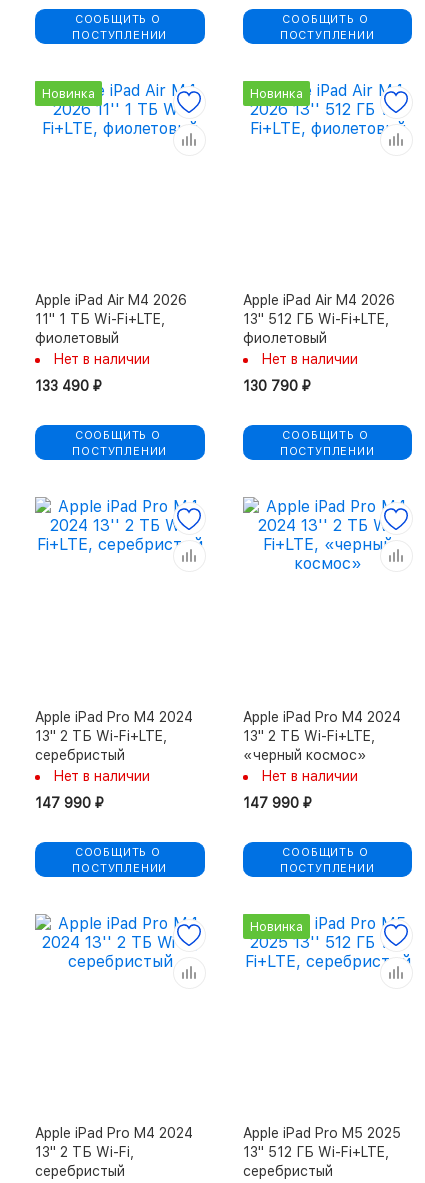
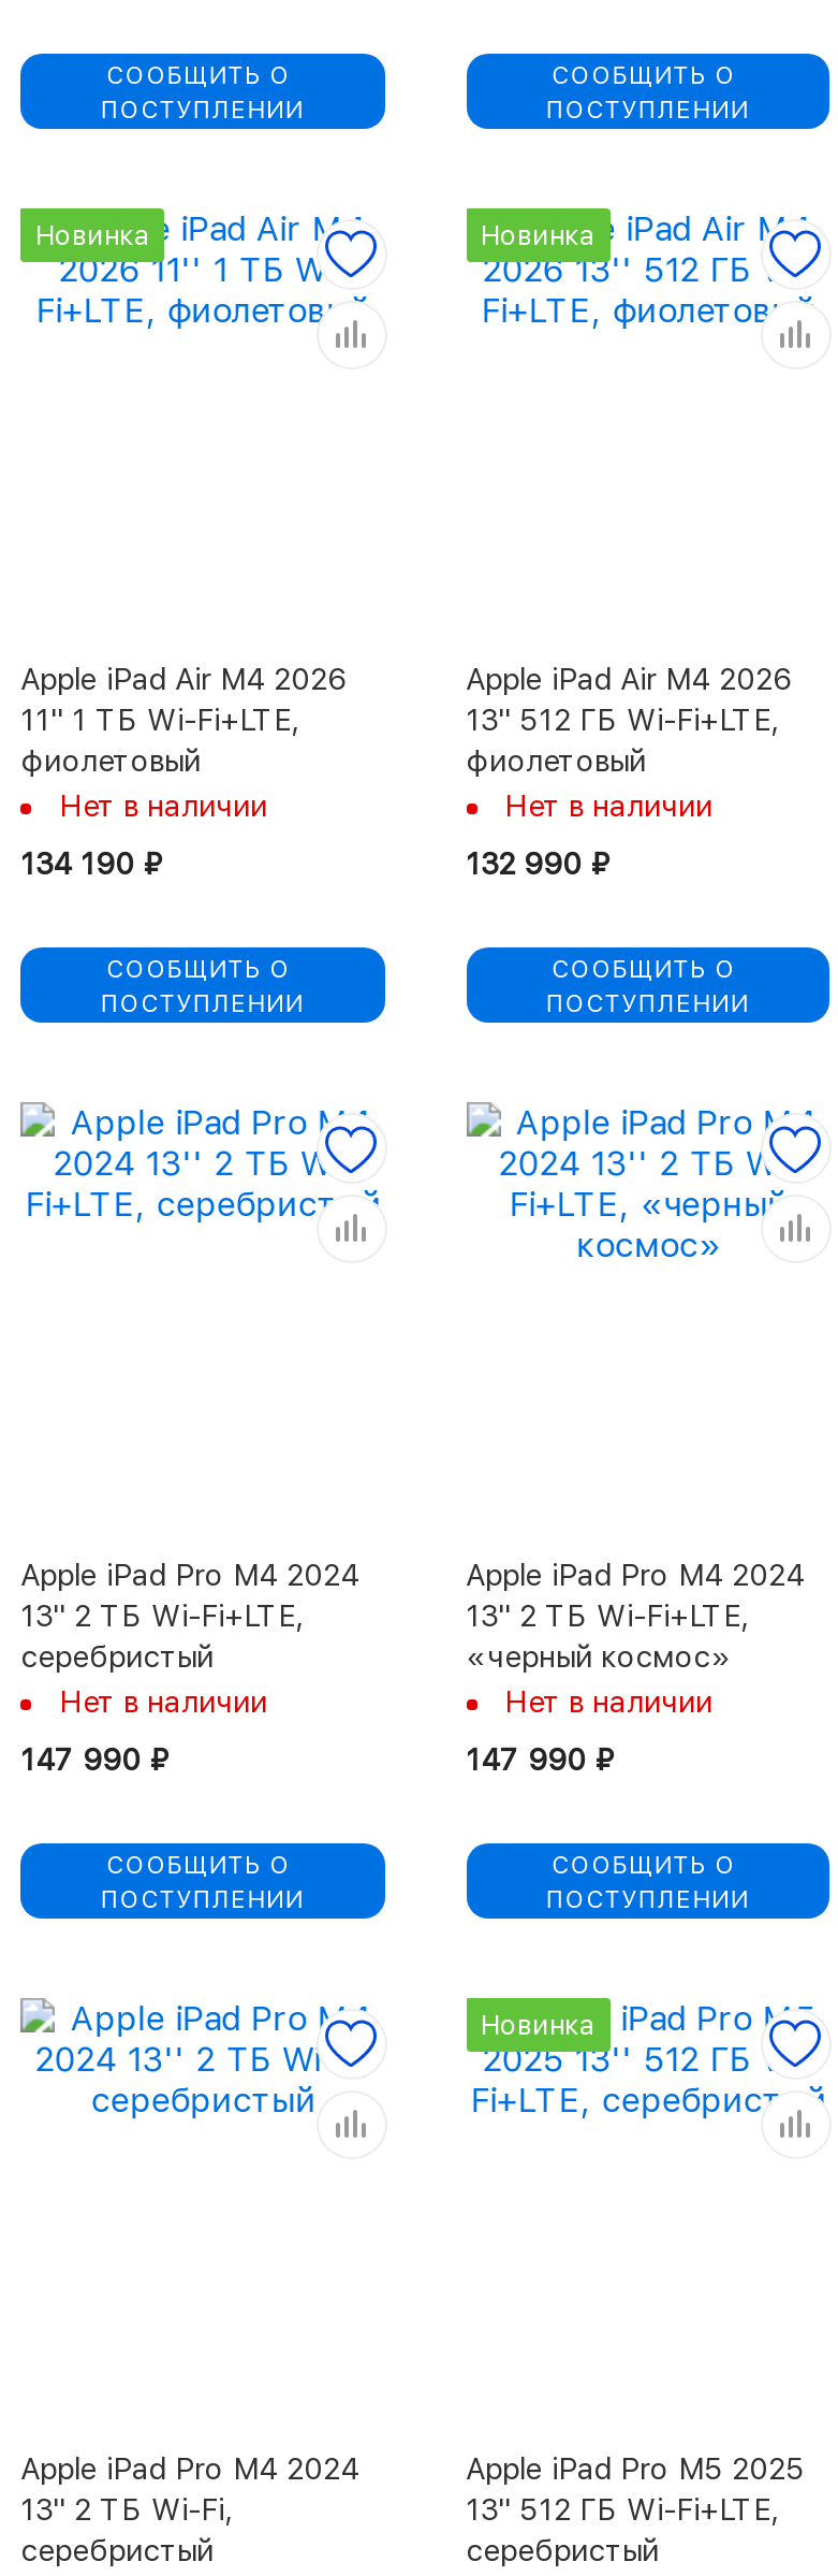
[35,378,102,394] 133 490 ₽ -> [20,846,162,881] 134 190 ₽
[242,378,310,394] 130 790 ₽ -> [466,846,609,881] 132 990 ₽

